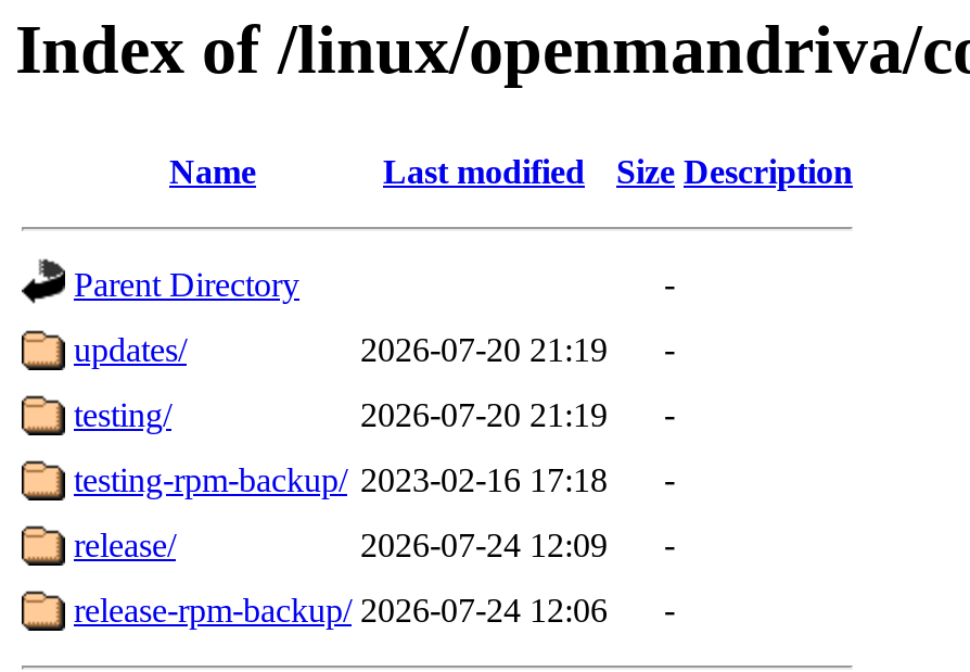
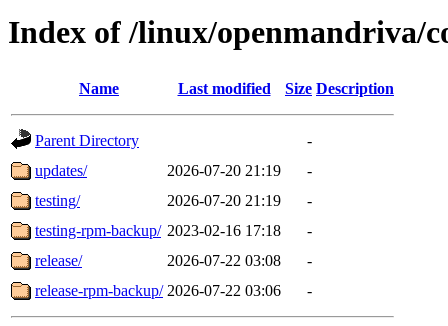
[360,526,608,563] 2026-07-24 12:09 -> [167,252,281,269] 2026-07-22 03:08
[74,591,608,628] release-rpm-backup/ 2026-07-24 12:06 -> [35,282,281,299] release-rpm-backup/ 2026-07-22 03:06

